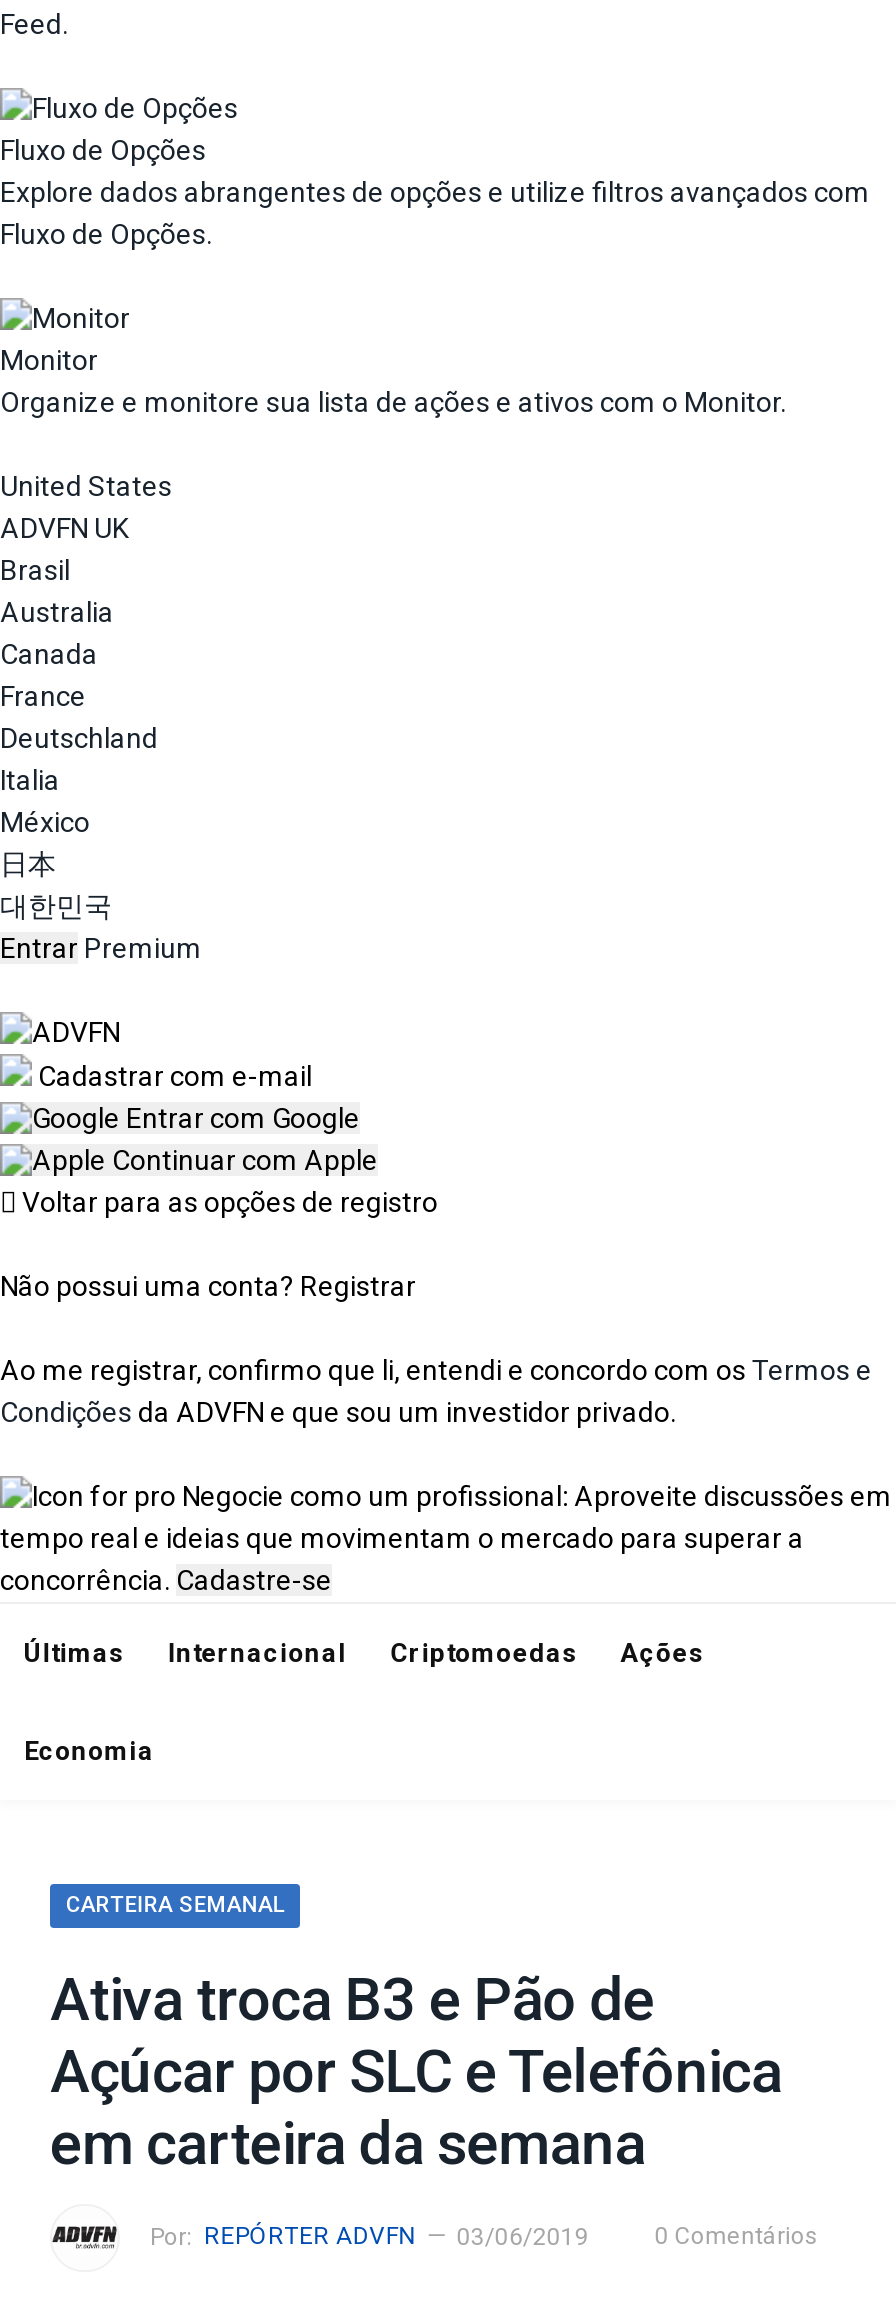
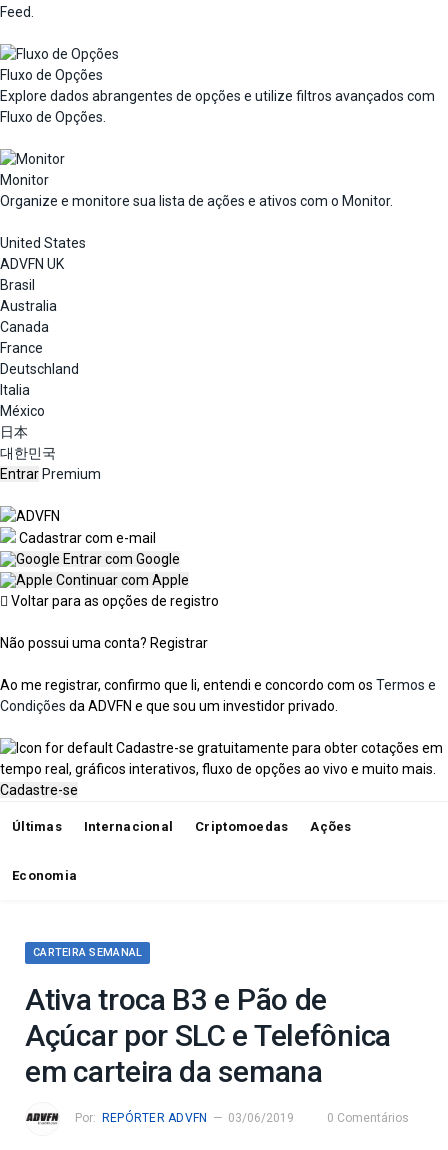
[0,1480,892,1596] Negocie como um profissional: Aproveite discussões em | tempo real e ideias que movimentam o mercado para superar a | concorrência. Cadastre-se -> [0,740,443,798] Cadastre-se gratuitamente para obter cotações em | tempo real, gráficos interativos, fluxo de opções ao vivo e muito mais. | Cadastre-se

